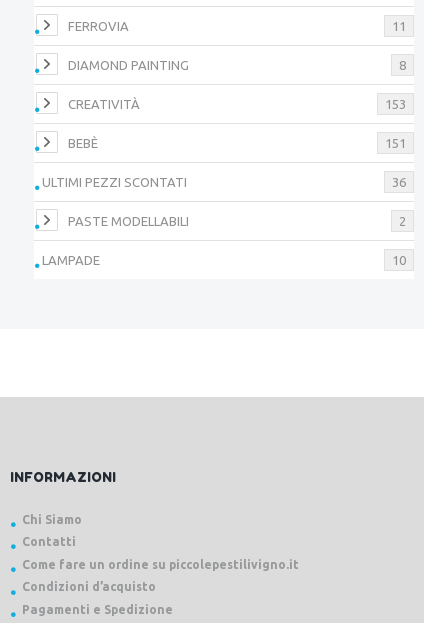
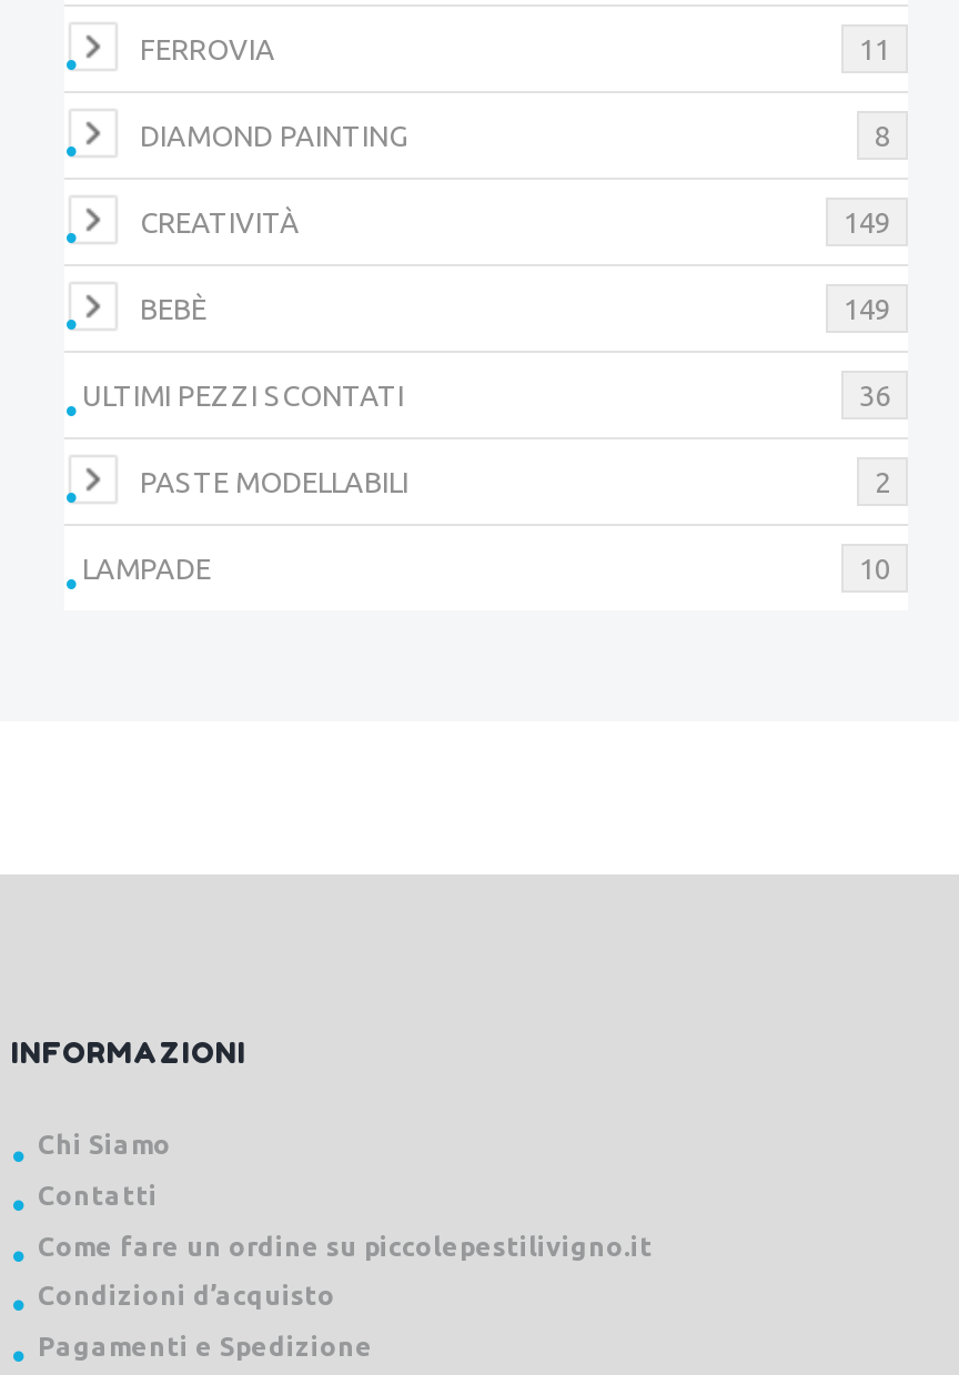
[385,97,406,111] 153 -> [844,208,890,239] 149
[385,136,406,150] 151 -> [844,294,890,325] 149

